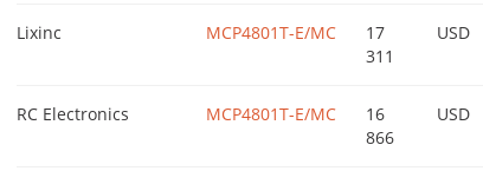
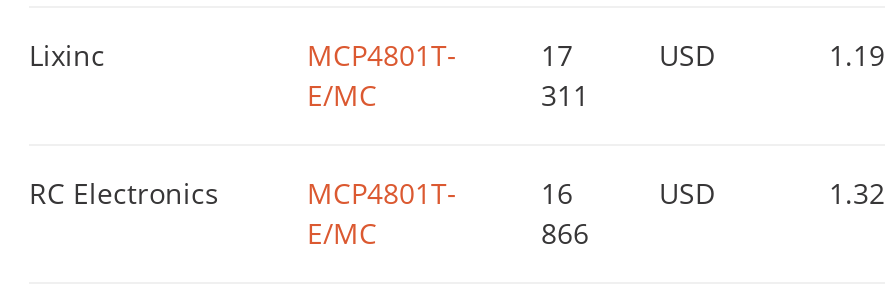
none -> [829,35,885,73] 1.19
none -> [829,173,885,211] 1.32

